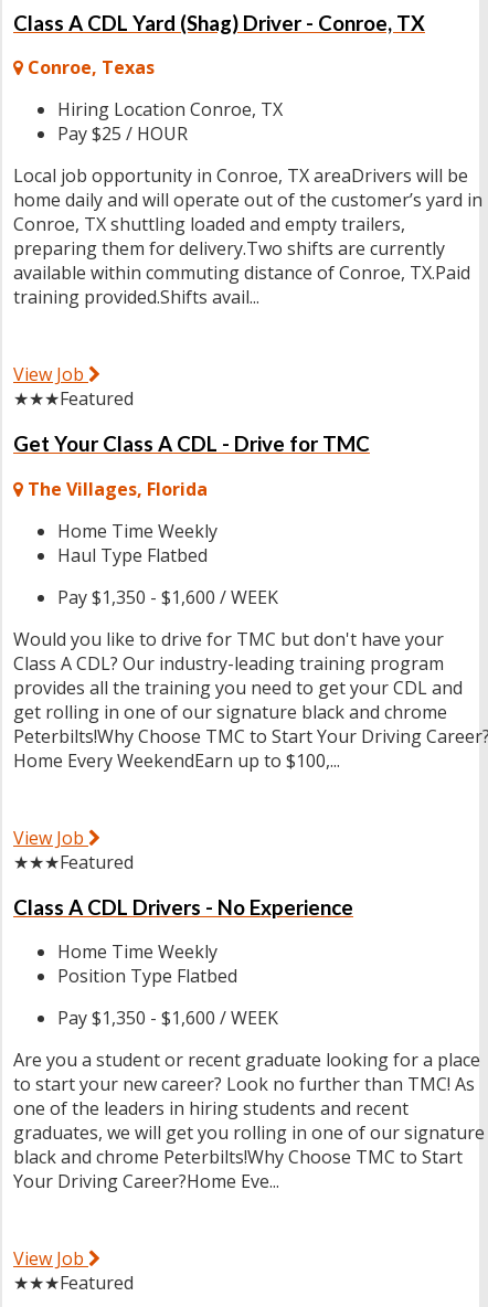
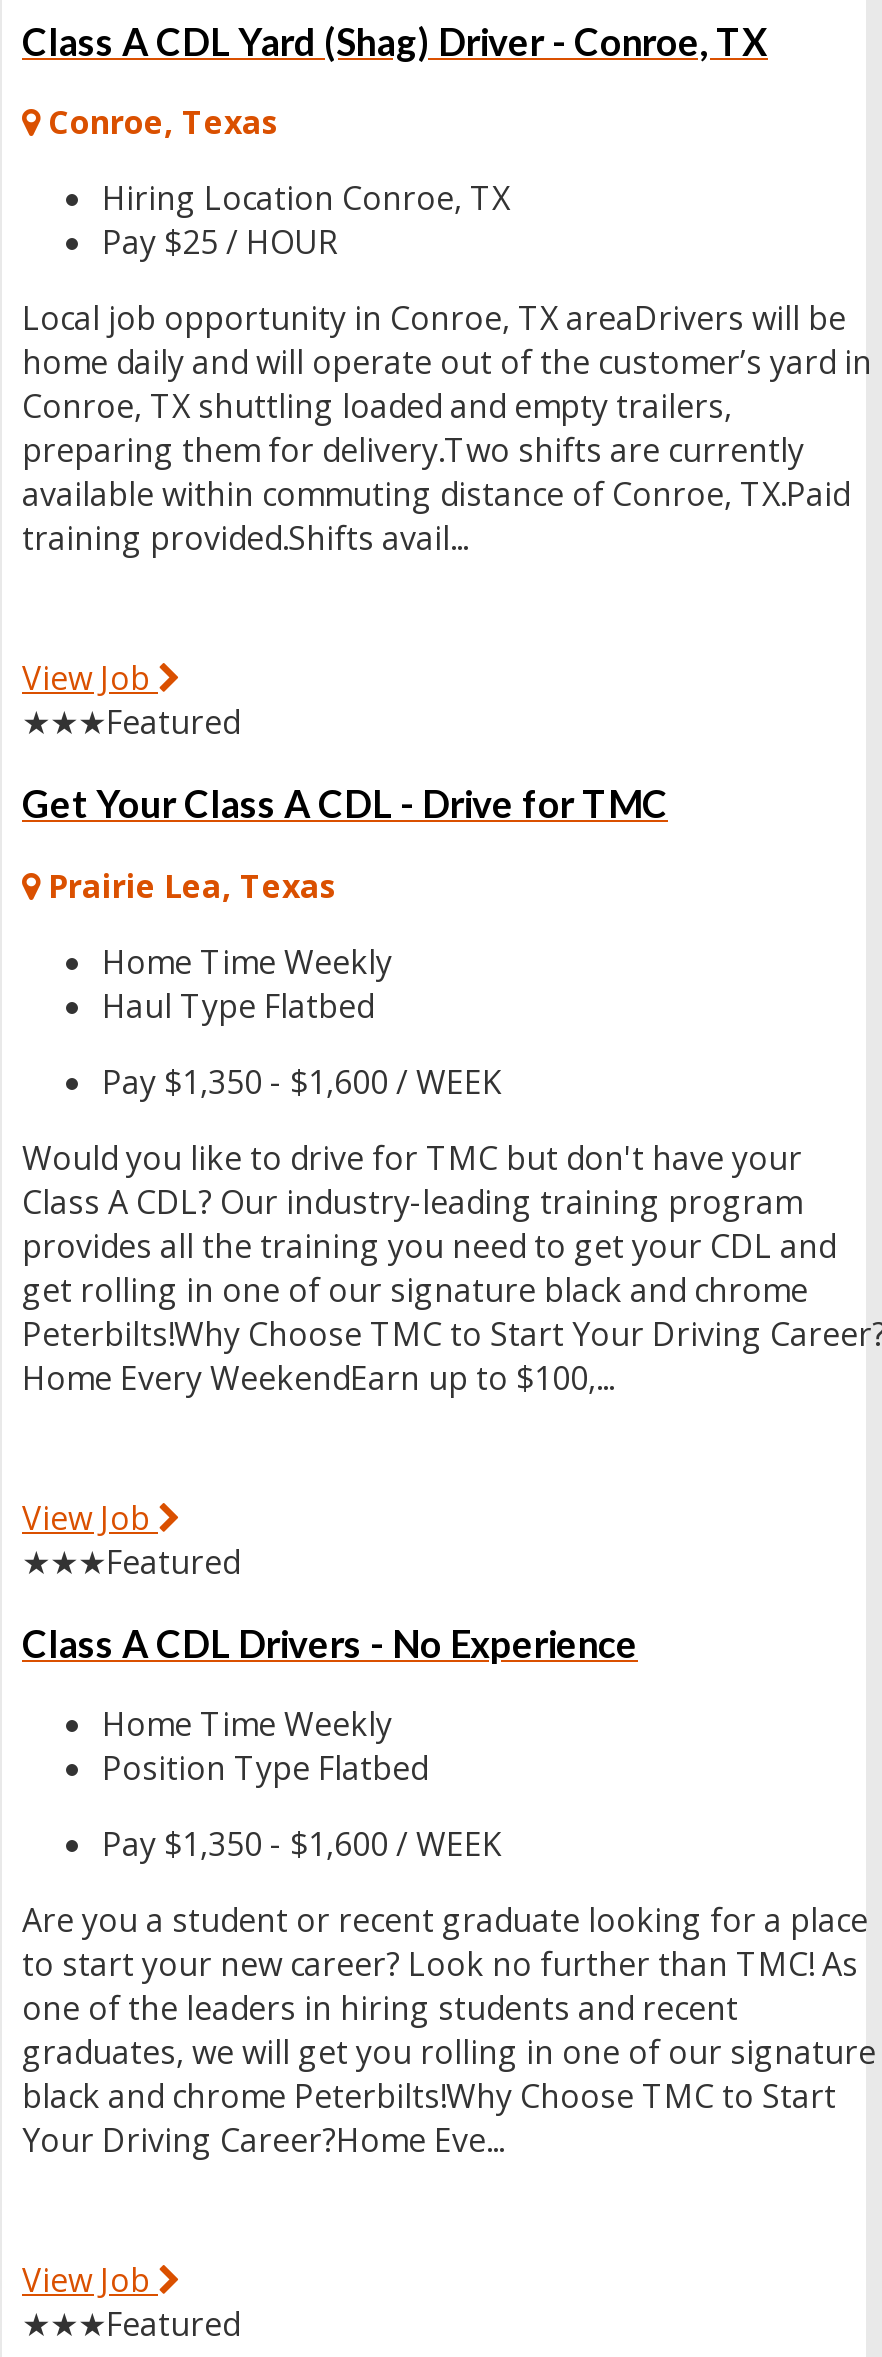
[23,477,208,501] The Villages, Florida -> [40,864,336,908] Prairie Lea, Texas

